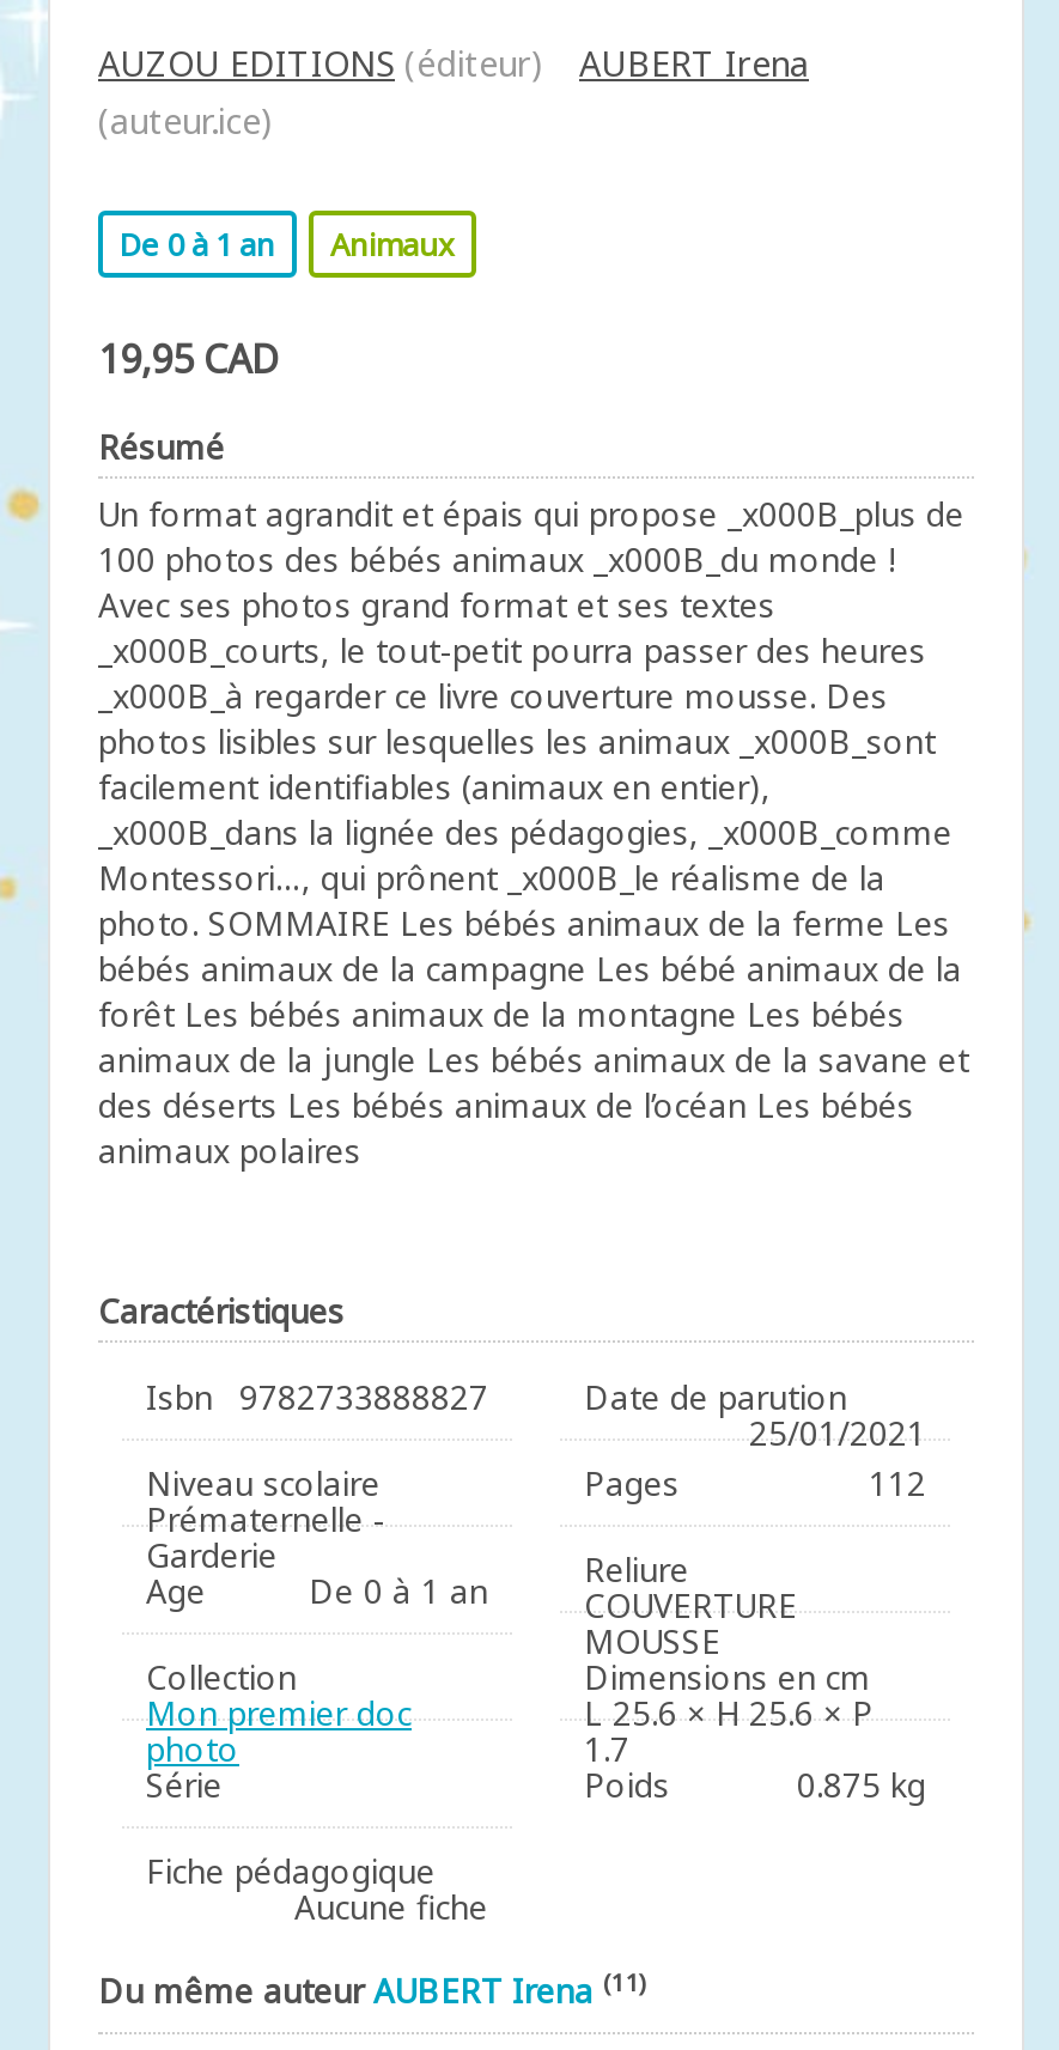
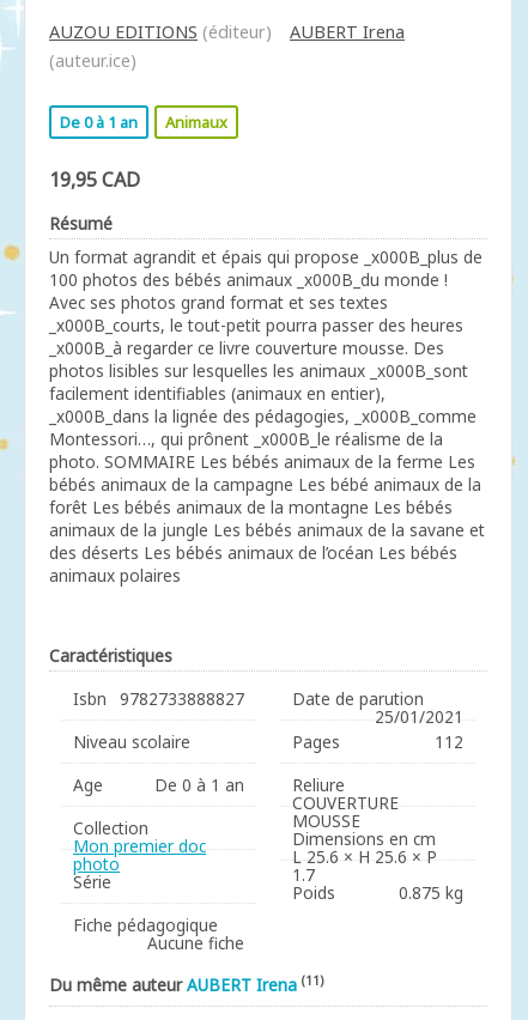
[146,1496,385,1577] Prématernelle - | Garderie -> none

